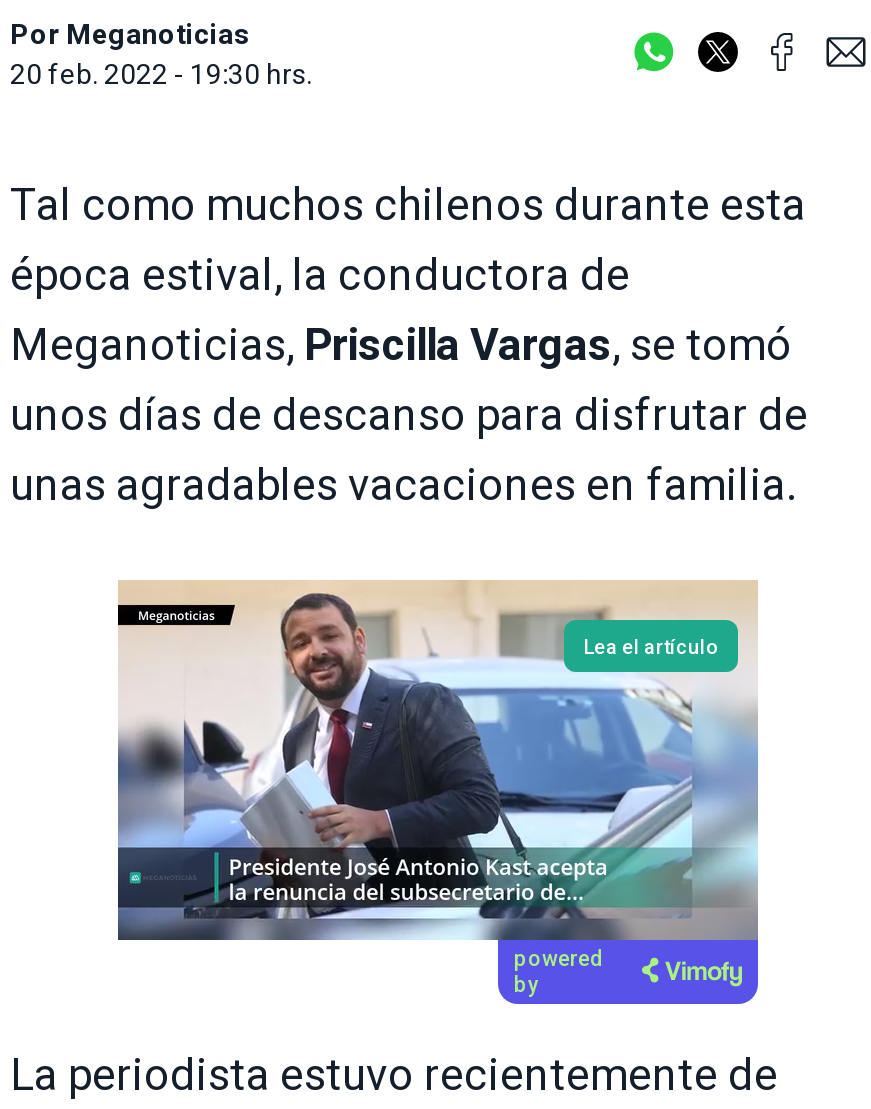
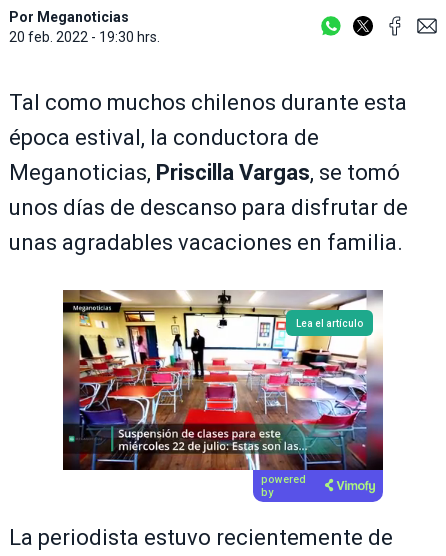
[116,580,758,942] [image] -> [62,289,384,471] [image]

